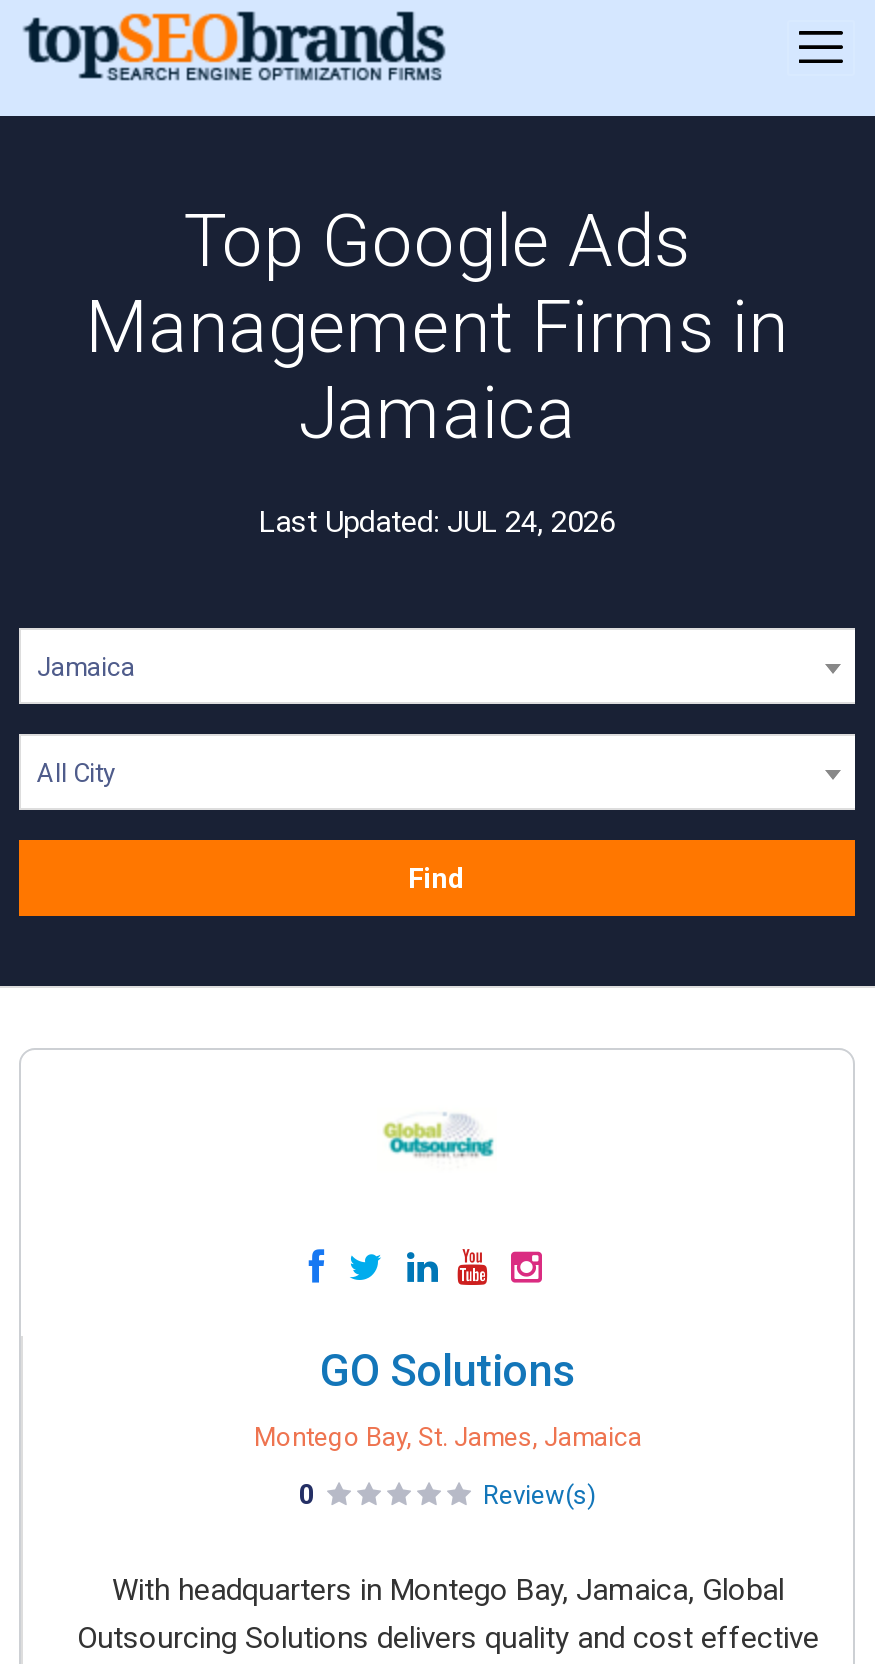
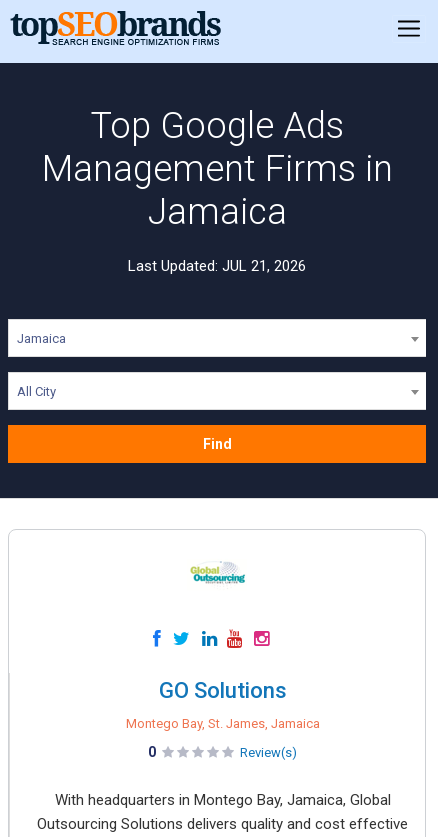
[259,504,615,540] Last Updated: JUL 24, 2026 -> [128,257,306,275] Last Updated: JUL 21, 2026

